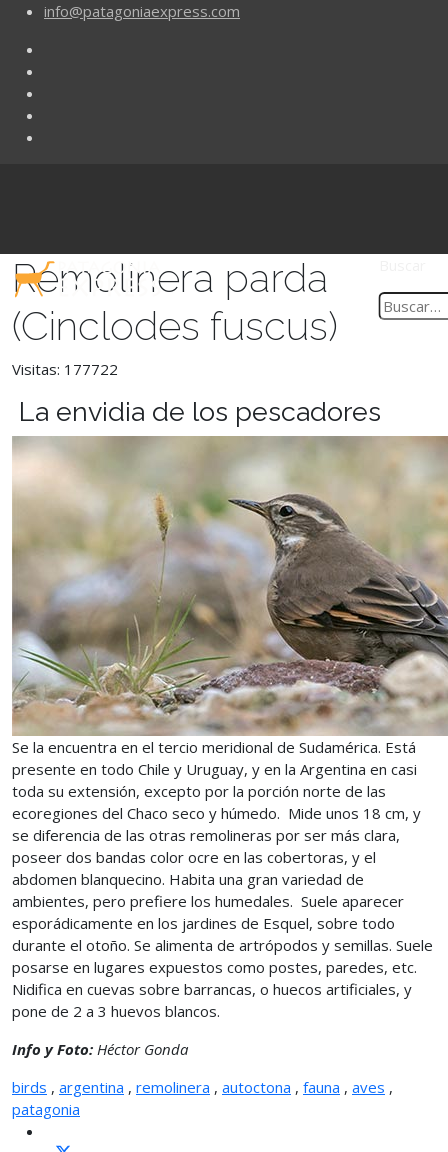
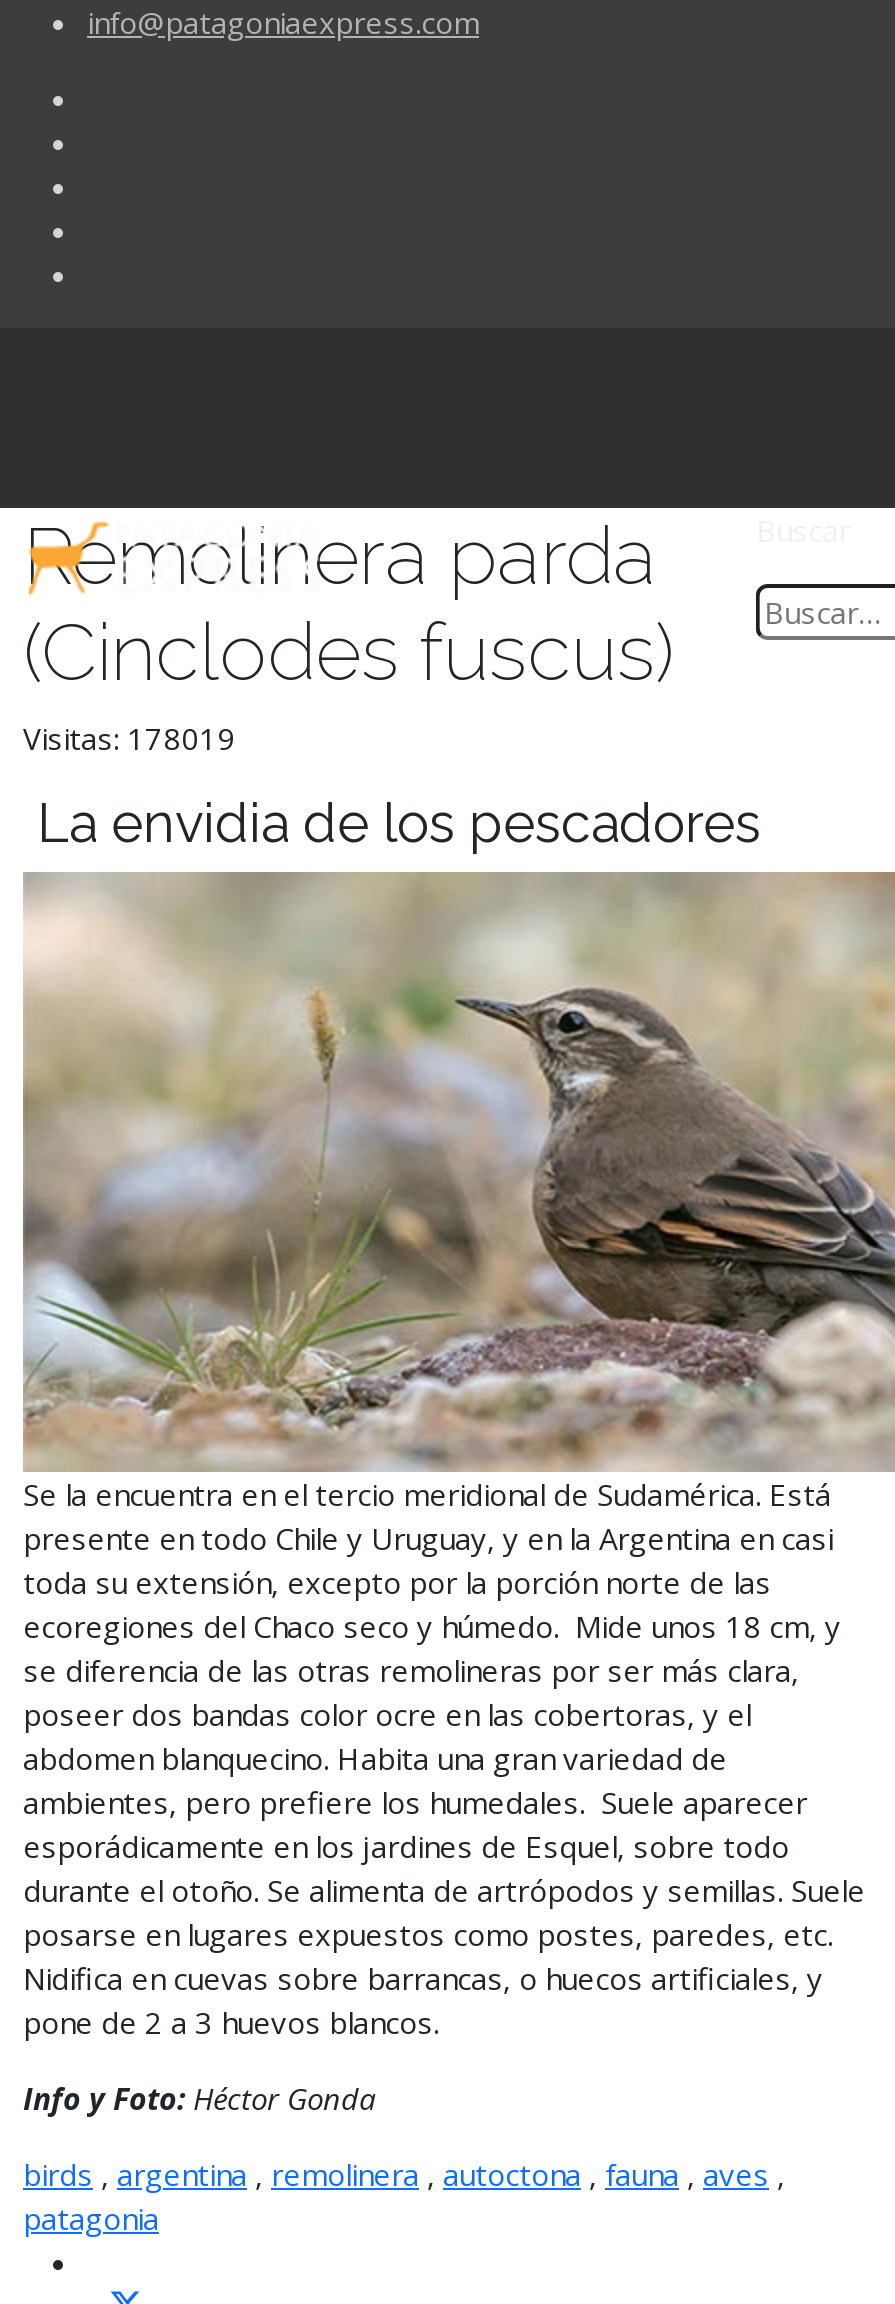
[12,359,118,379] Visitas: 177722 -> [23,718,235,758] Visitas: 178019

